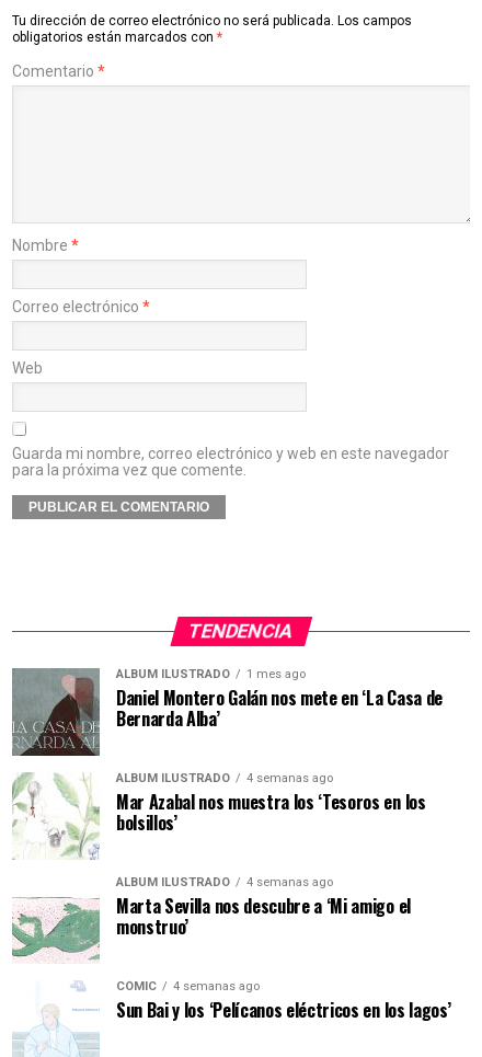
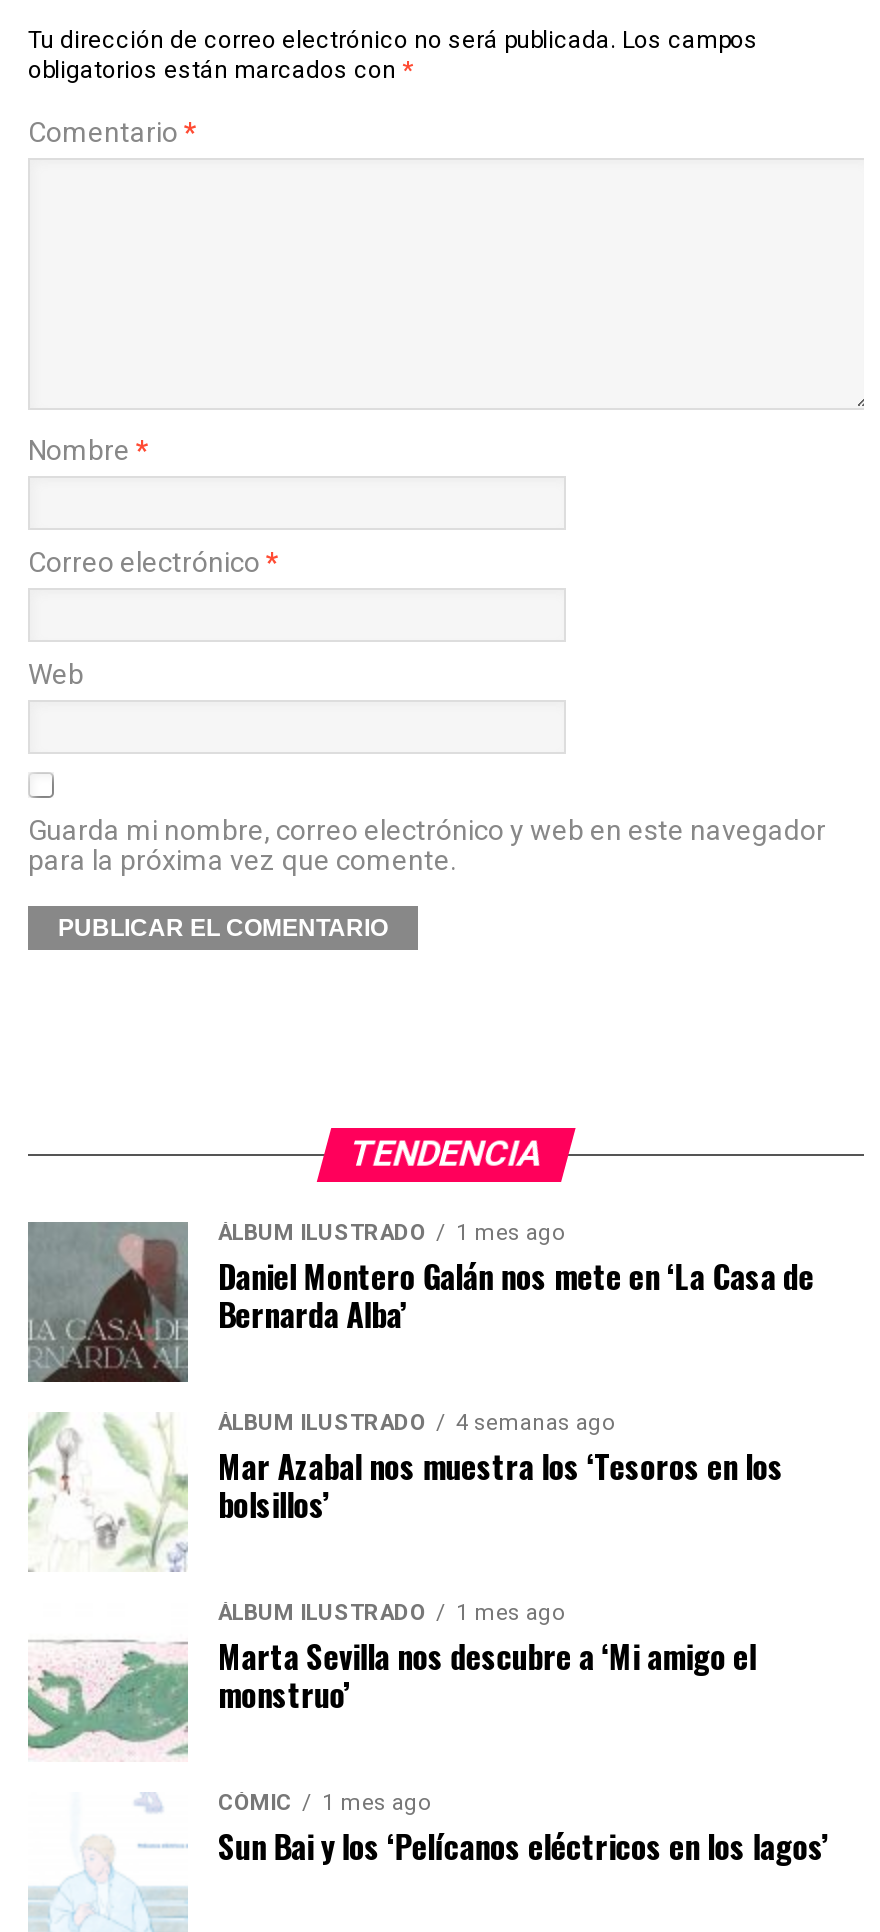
[116,875,333,889] ÁLBUM ILUSTRADO 4 semanas ago -> [218,1600,564,1626] ÁLBUM ILUSTRADO 1 mes ago
[116,979,260,993] CÓMIC 4 semanas ago -> [218,1790,430,1816] CÓMIC 1 mes ago

